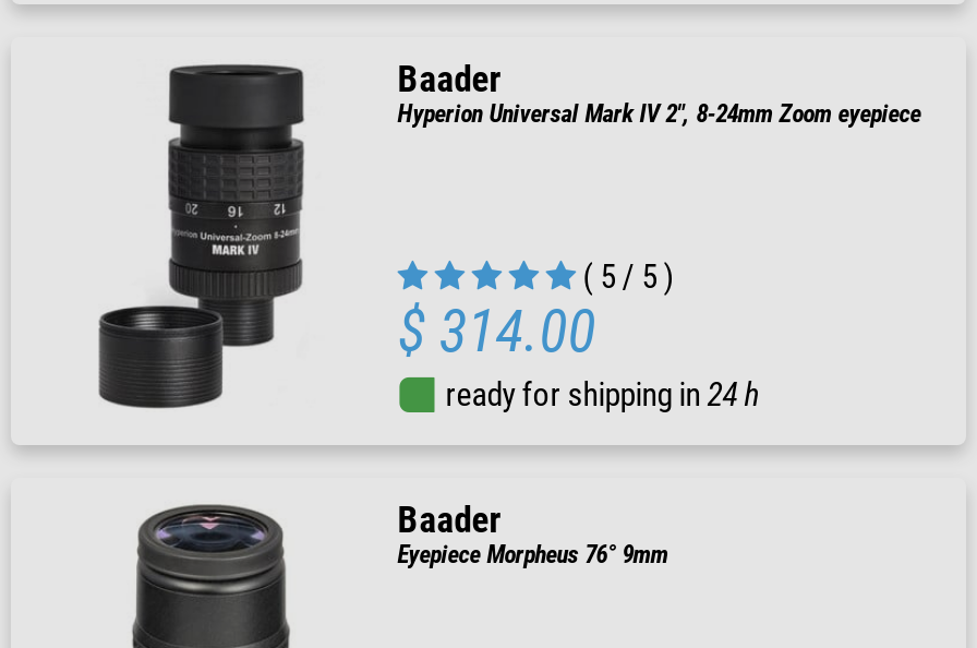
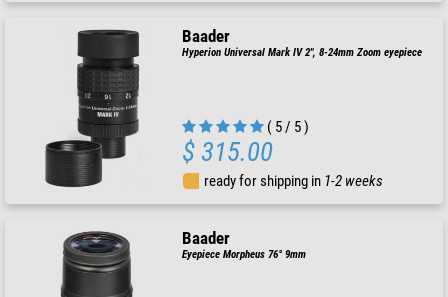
[397,297,596,367] $ 314.00 -> [182,136,273,168] $ 315.00
[445,375,759,415] ready for shipping in 24 h -> [204,172,383,190] ready for shipping in 1-2 weeks

